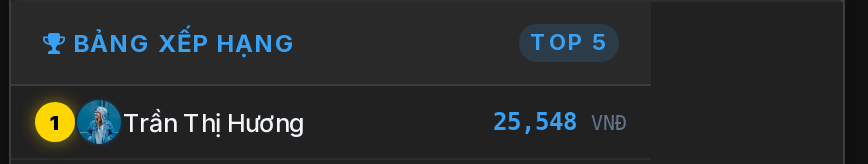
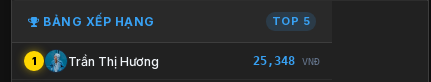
[493,107,627,135] 25,548 VNĐ -> [253,53,320,67] 25,348 VNĐ

